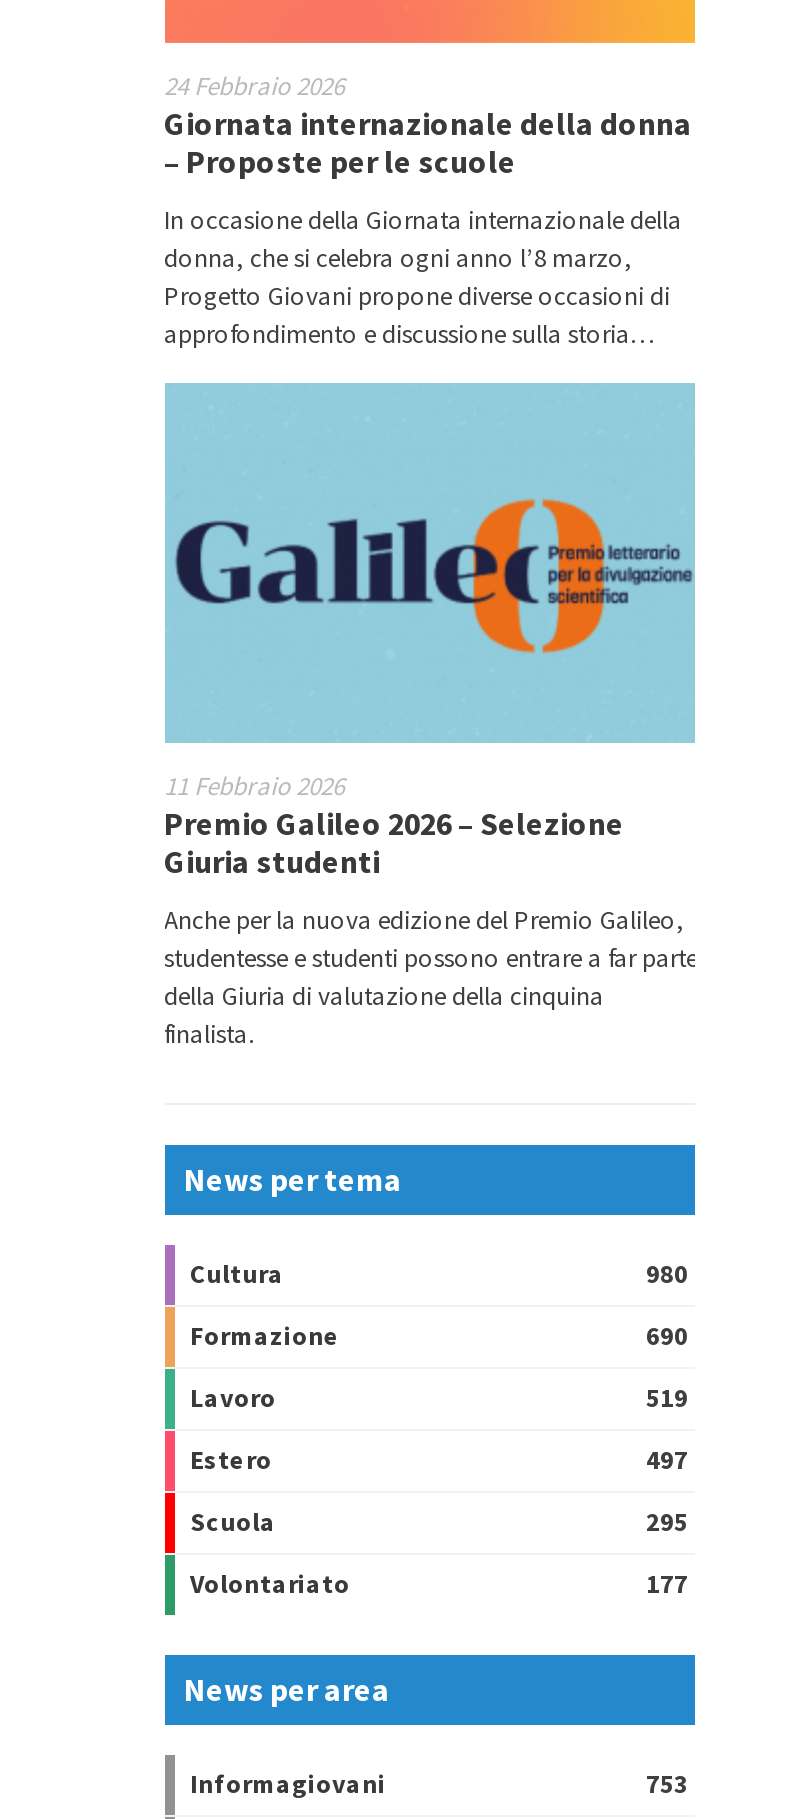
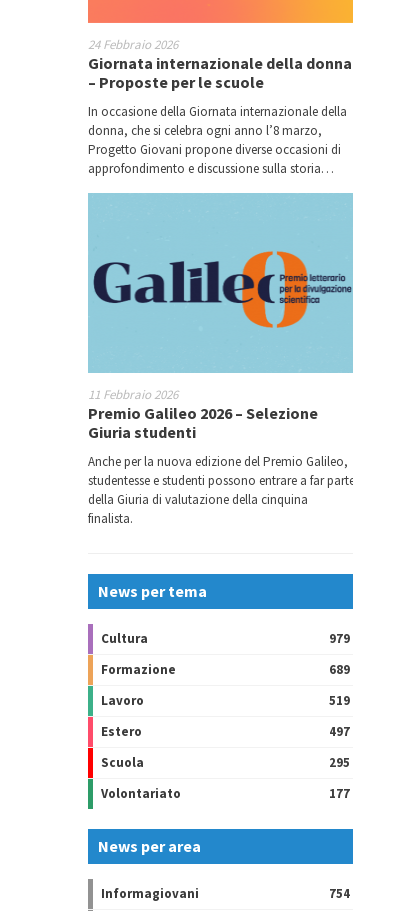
[646,1256,688,1290] 980 -> [328,630,349,647] 979
[646,1318,688,1352] 690 -> [328,661,349,678] 689
[646,1766,688,1800] 753 -> [328,885,349,902] 754

